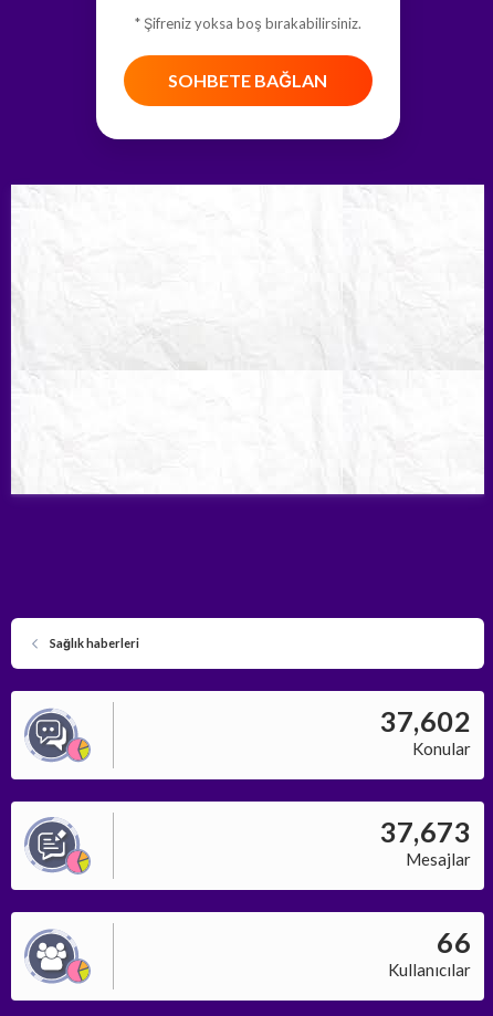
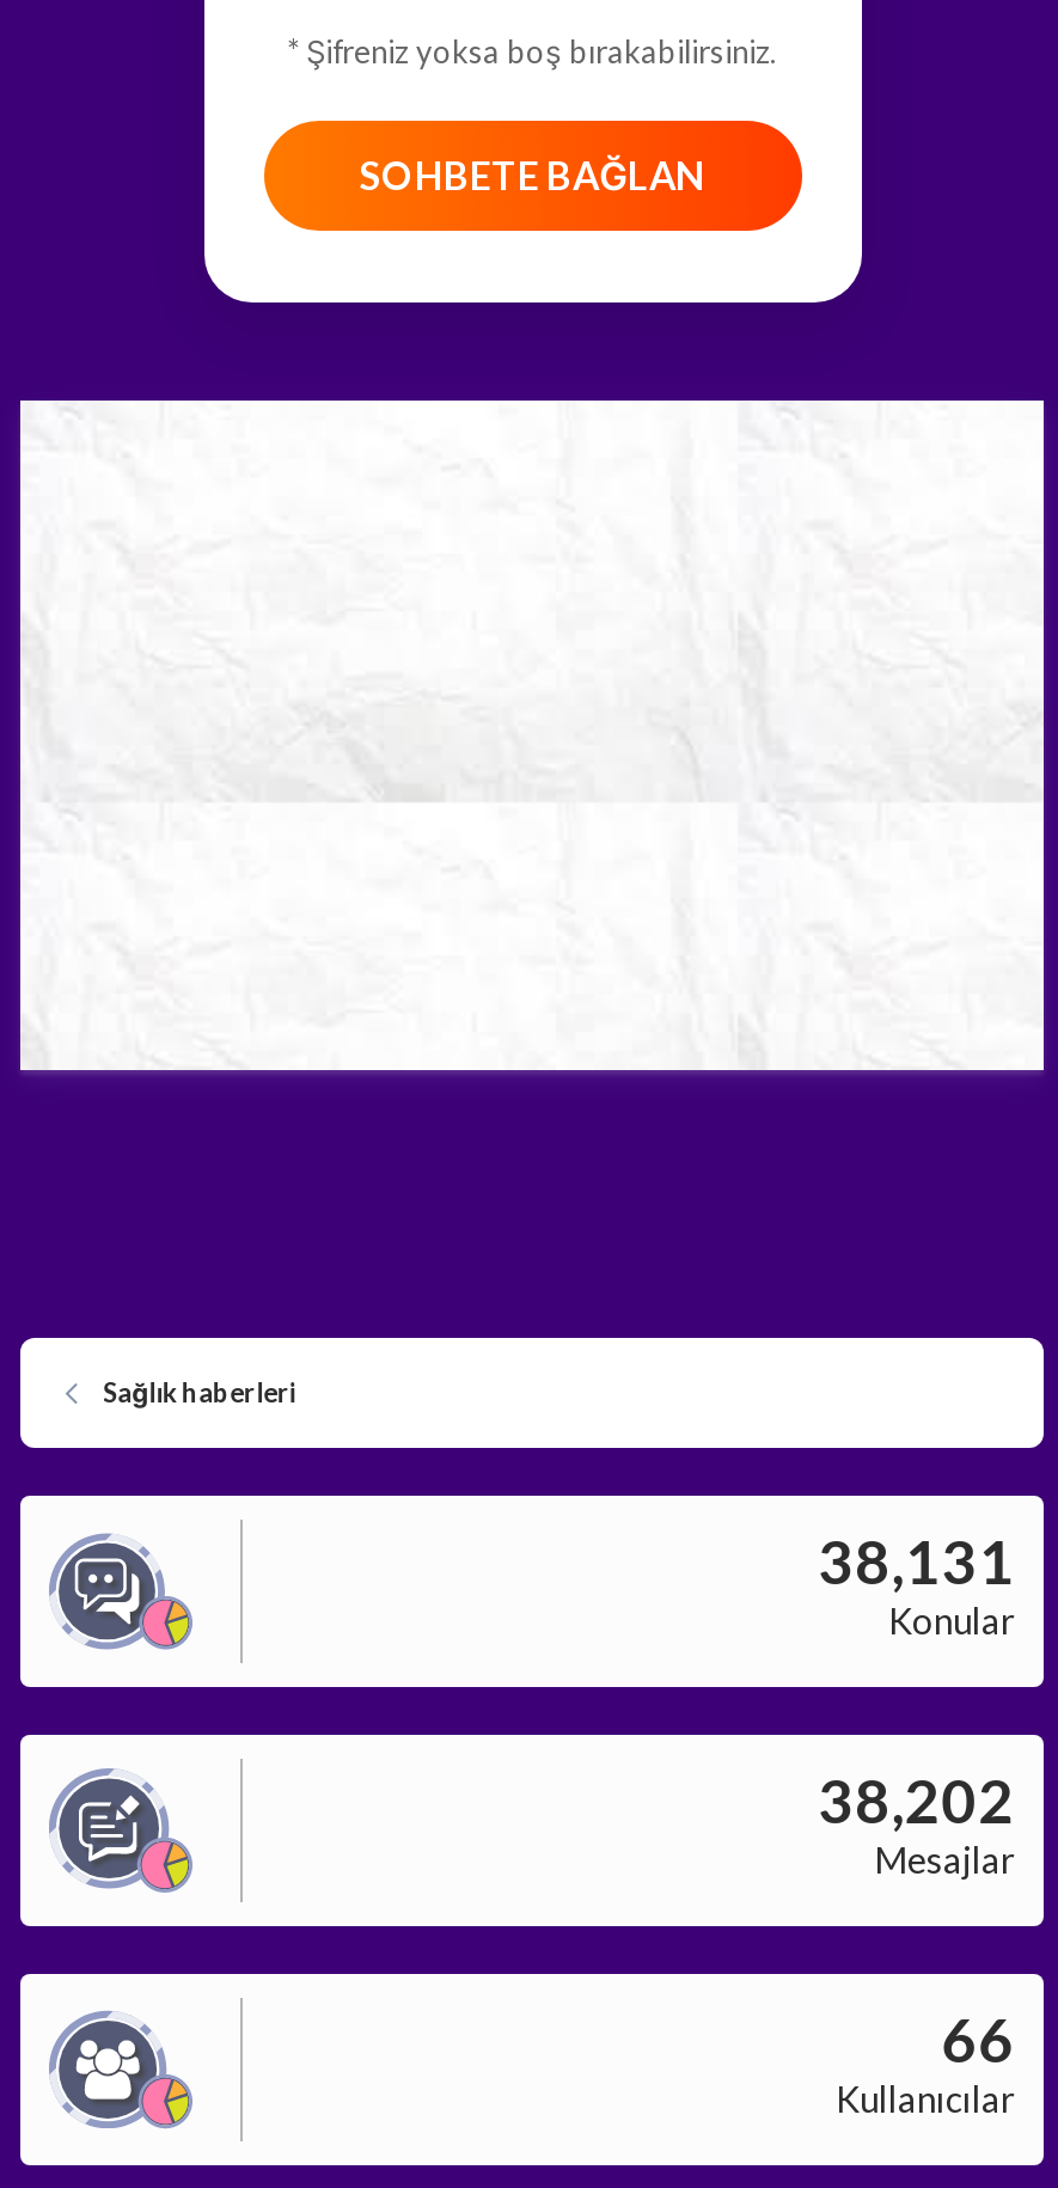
[380,704,471,737] 37,602 -> [818,1524,1015,1596] 38,131
[380,815,471,848] 37,673 -> [818,1763,1015,1835] 38,202

